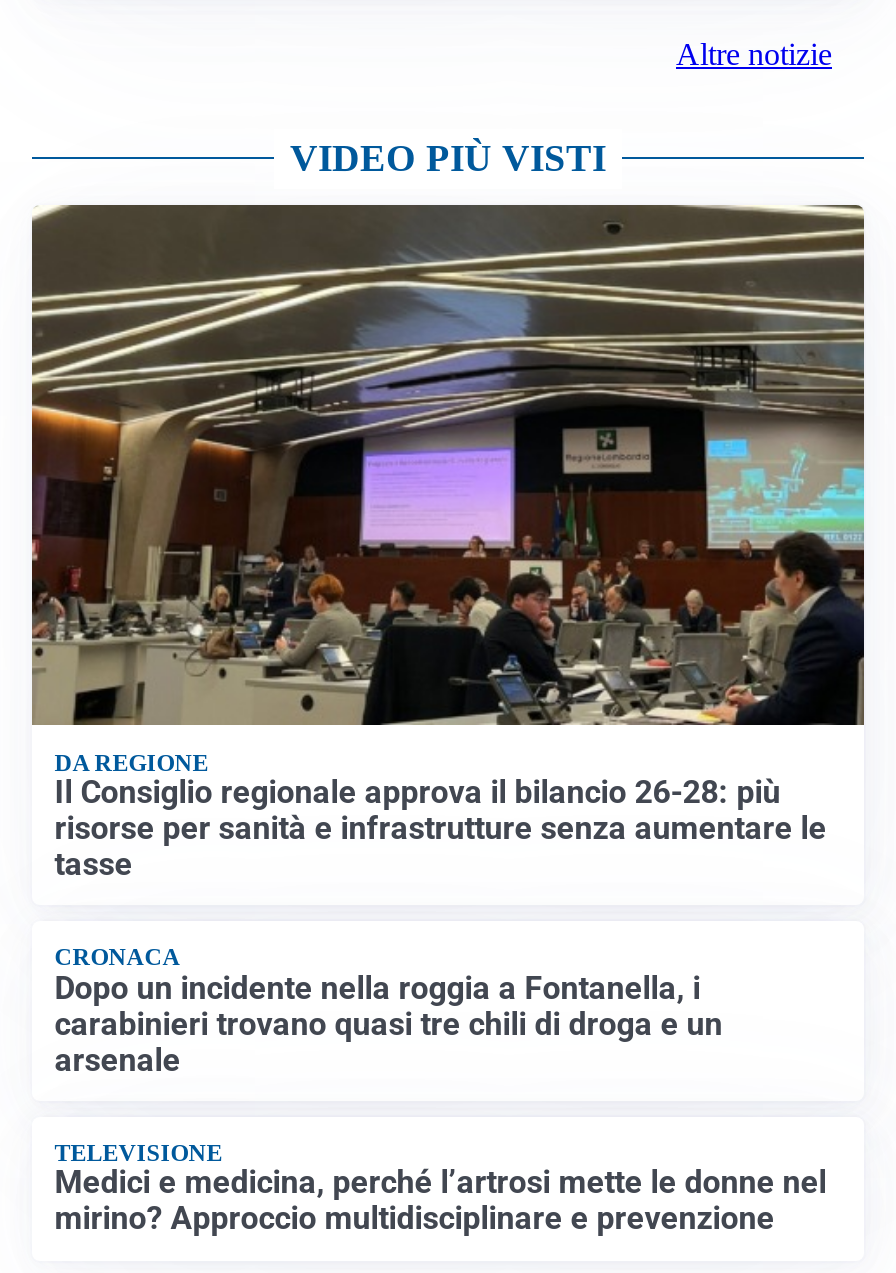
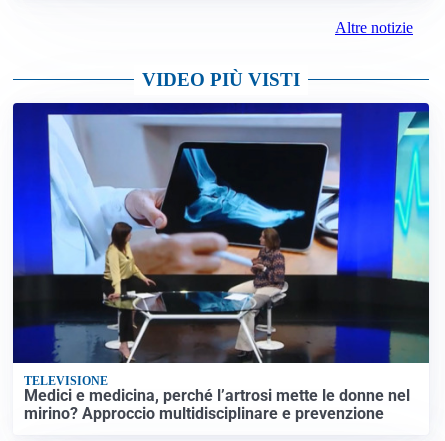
[30,202,866,726] [image] -> [12,102,430,364] [image]
[54,748,826,1078] DA REGIONE | Il Consiglio regionale approva il bilancio 26-28: più | risorse per sanità e infrastrutture senza aumentare le | tasse | CRONACA | Dopo un incidente nella roggia a Fontanella, i | carabinieri trovano quasi tre chili di droga e un | arsenale -> none

